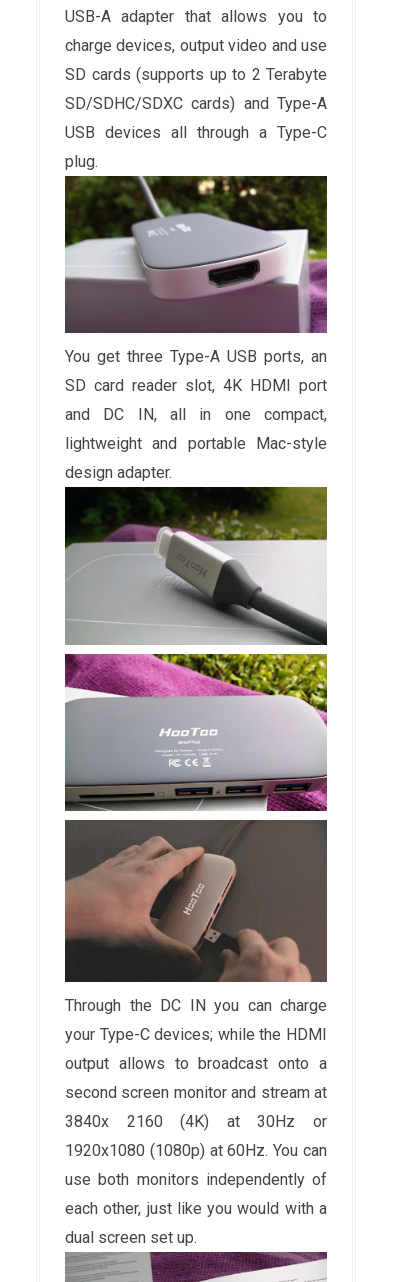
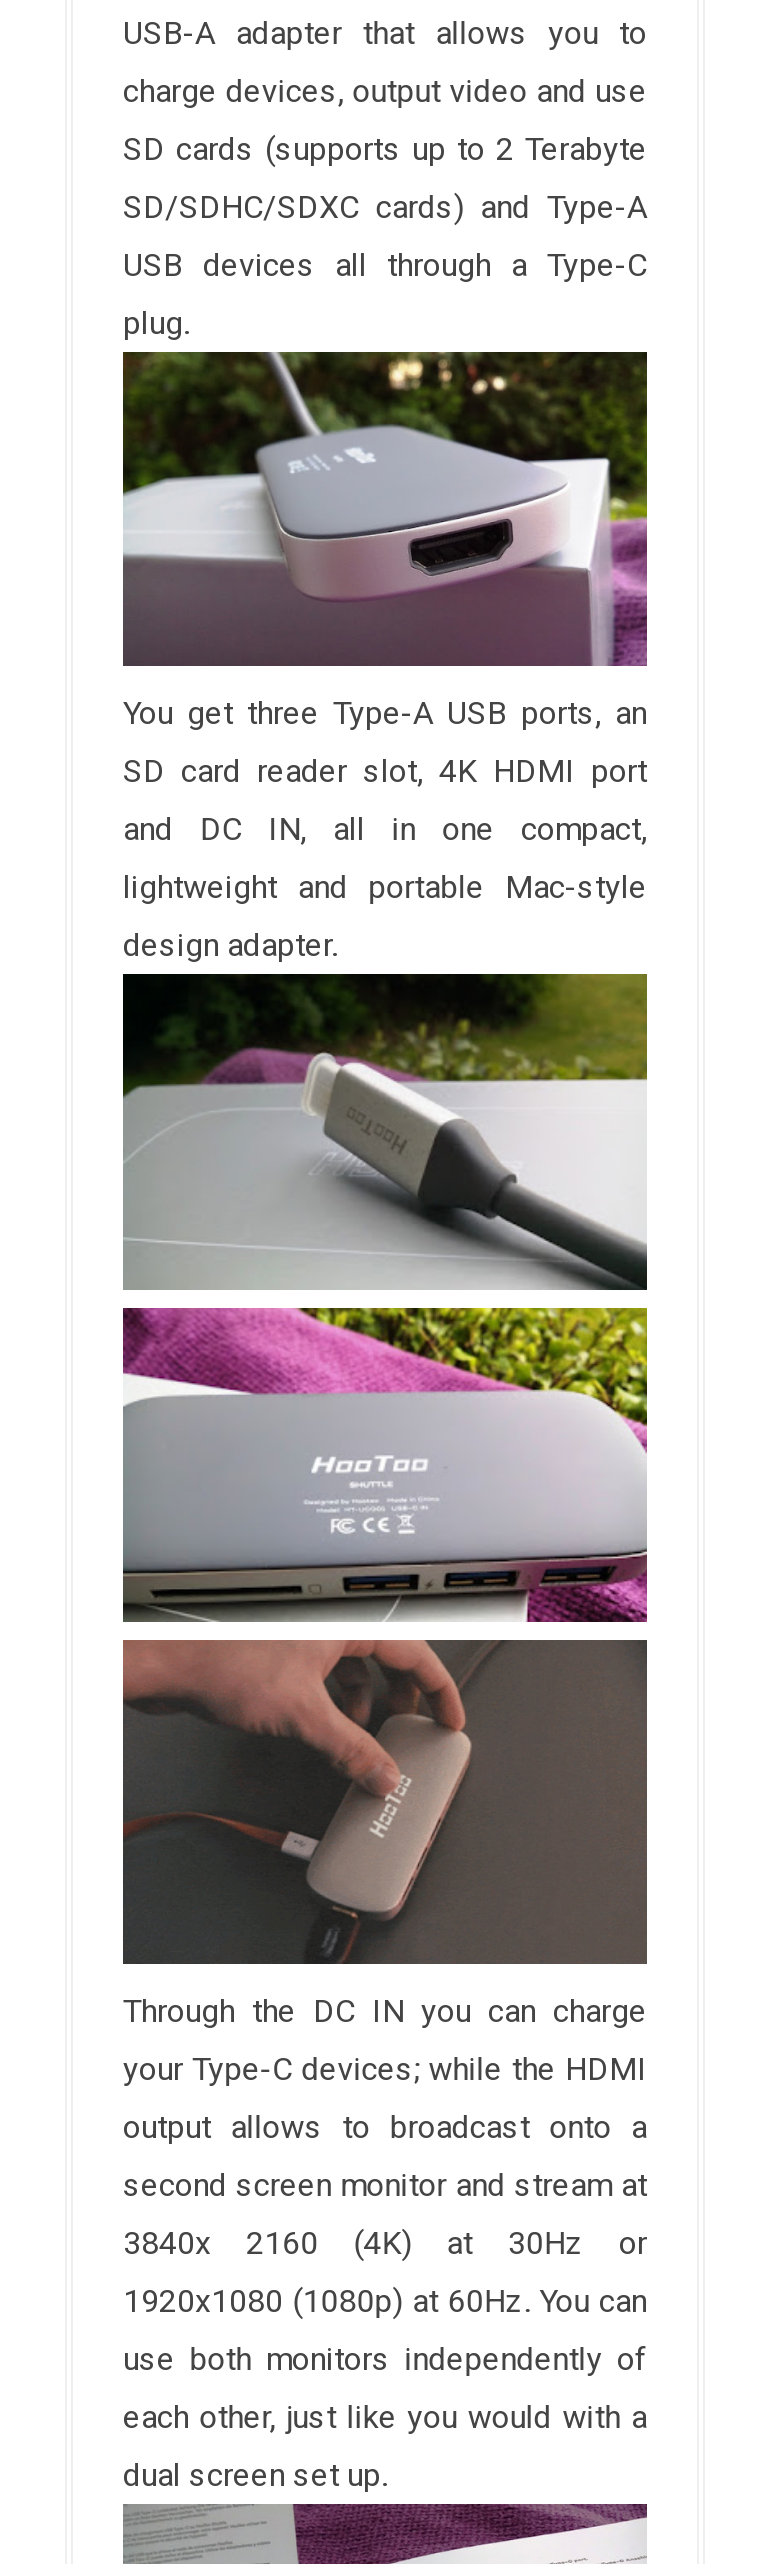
[65,819,312,982] [image] -> [123,1638,615,1966] [image]

